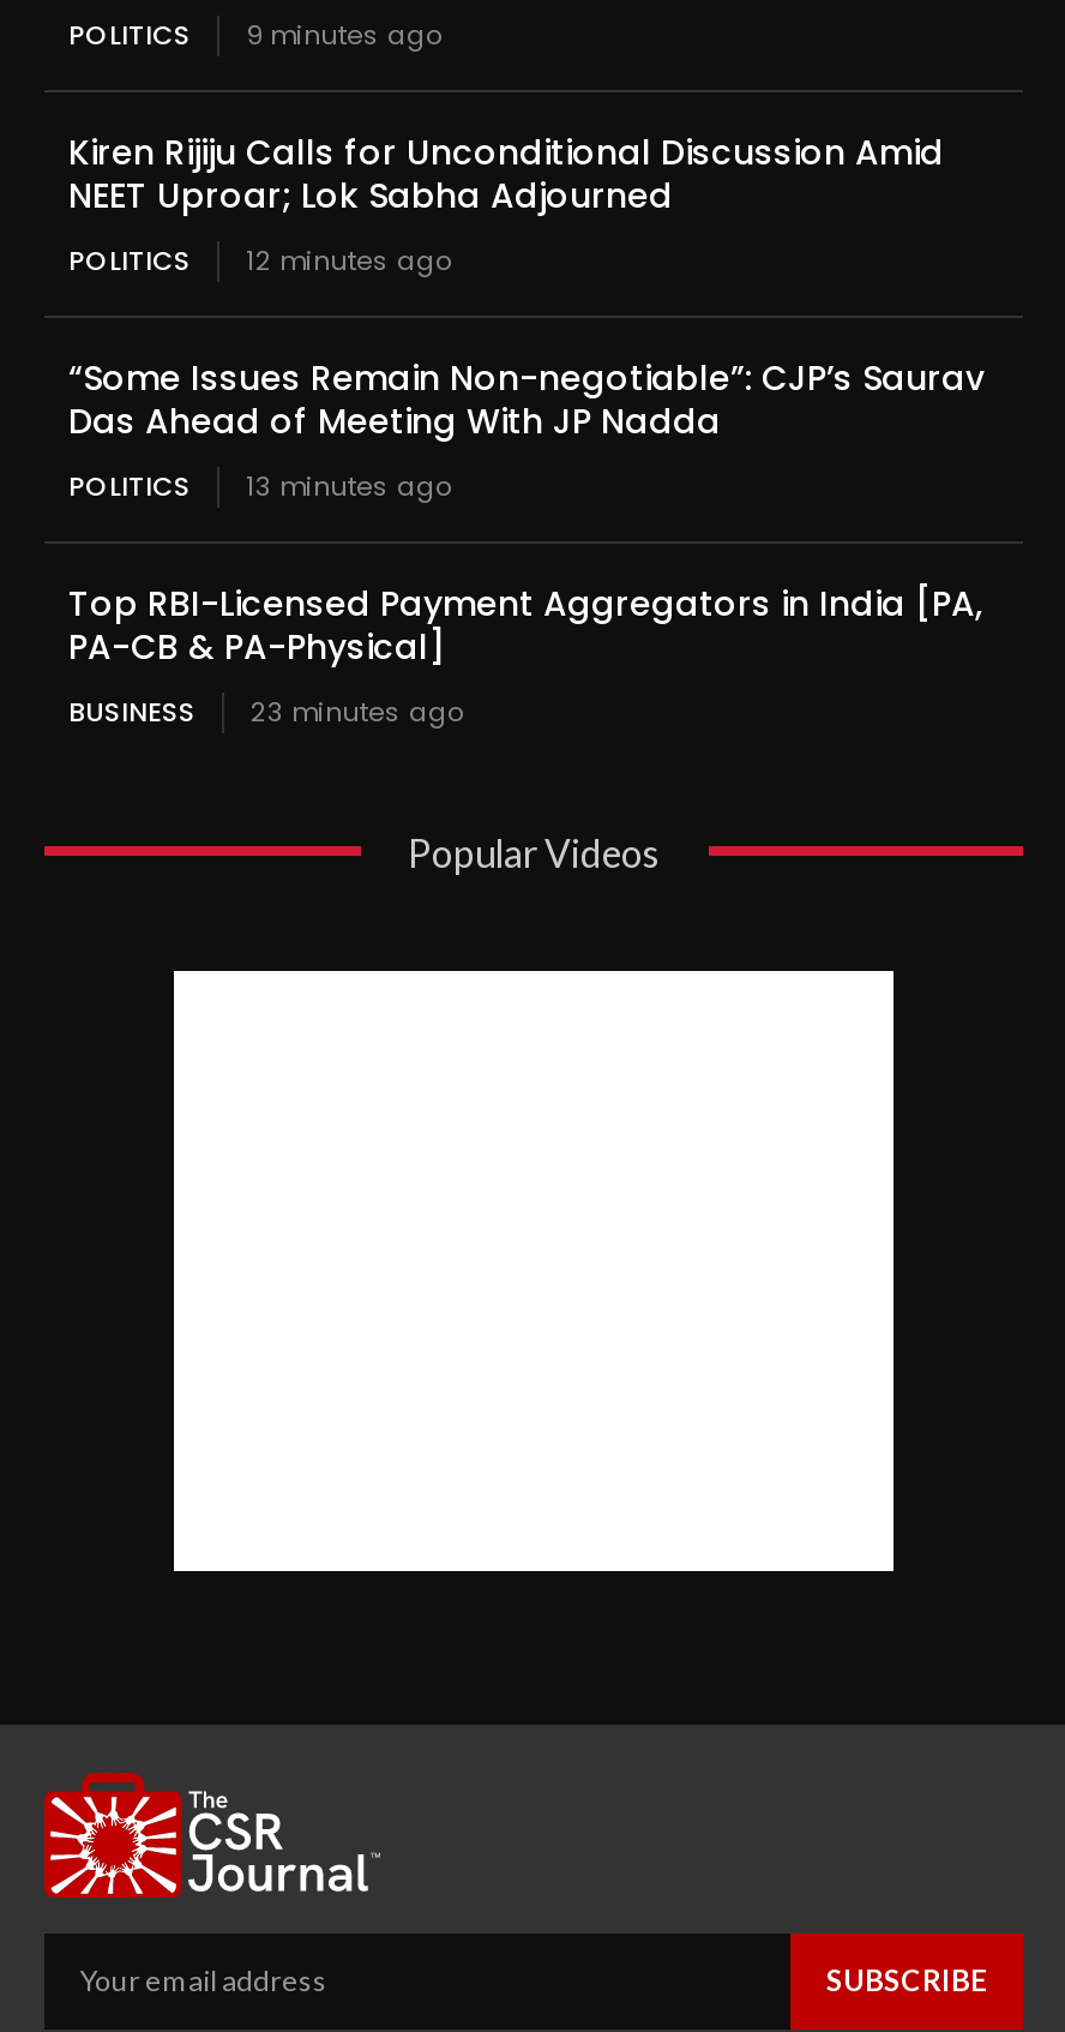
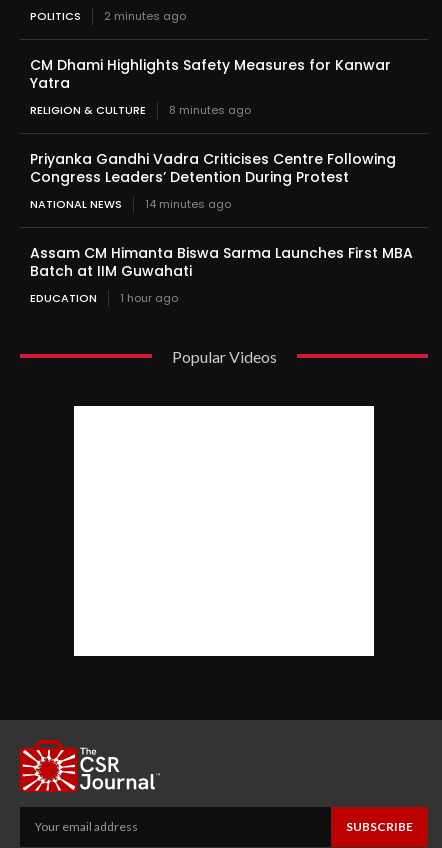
[68,15,443,53] POLITICS 9 minutes ago -> [30,8,186,24] POLITICS 2 minutes ago
[68,127,944,279] Kiren Rijiju Calls for Unconditional Discussion Amid | NEET Uproar; Lok Sabha Adjourned | POLITICS | 12 minutes ago -> [30,55,391,118] CM Dhami Highlights Safety Measures for Kanwar | Yatra | RELIGION & CULTURE | 8 minutes ago
[68,353,985,504] “Some Issues Remain Non-negotiable”: CJP’s Saurav | Das Ahead of Meeting With JP Nadda | POLITICS | 13 minutes ago -> [30,149,396,212] Priyanka Gandhi Vadra Criticises Centre Following | Congress Leaders’ Detention During Protest | NATIONAL NEWS | 14 minutes ago
[68,579,982,730] Top RBI-Licensed Payment Aggregators in India [PA, | PA-CB & PA-Physical] | BUSINESS | 23 minutes ago -> [30,243,413,306] Assam CM Himanta Biswa Sarma Launches First MBA | Batch at IIM Guwahati | EDUCATION | 1 hour ago

